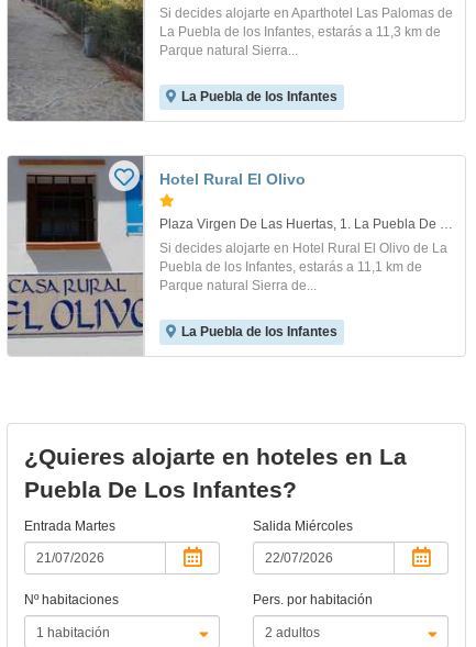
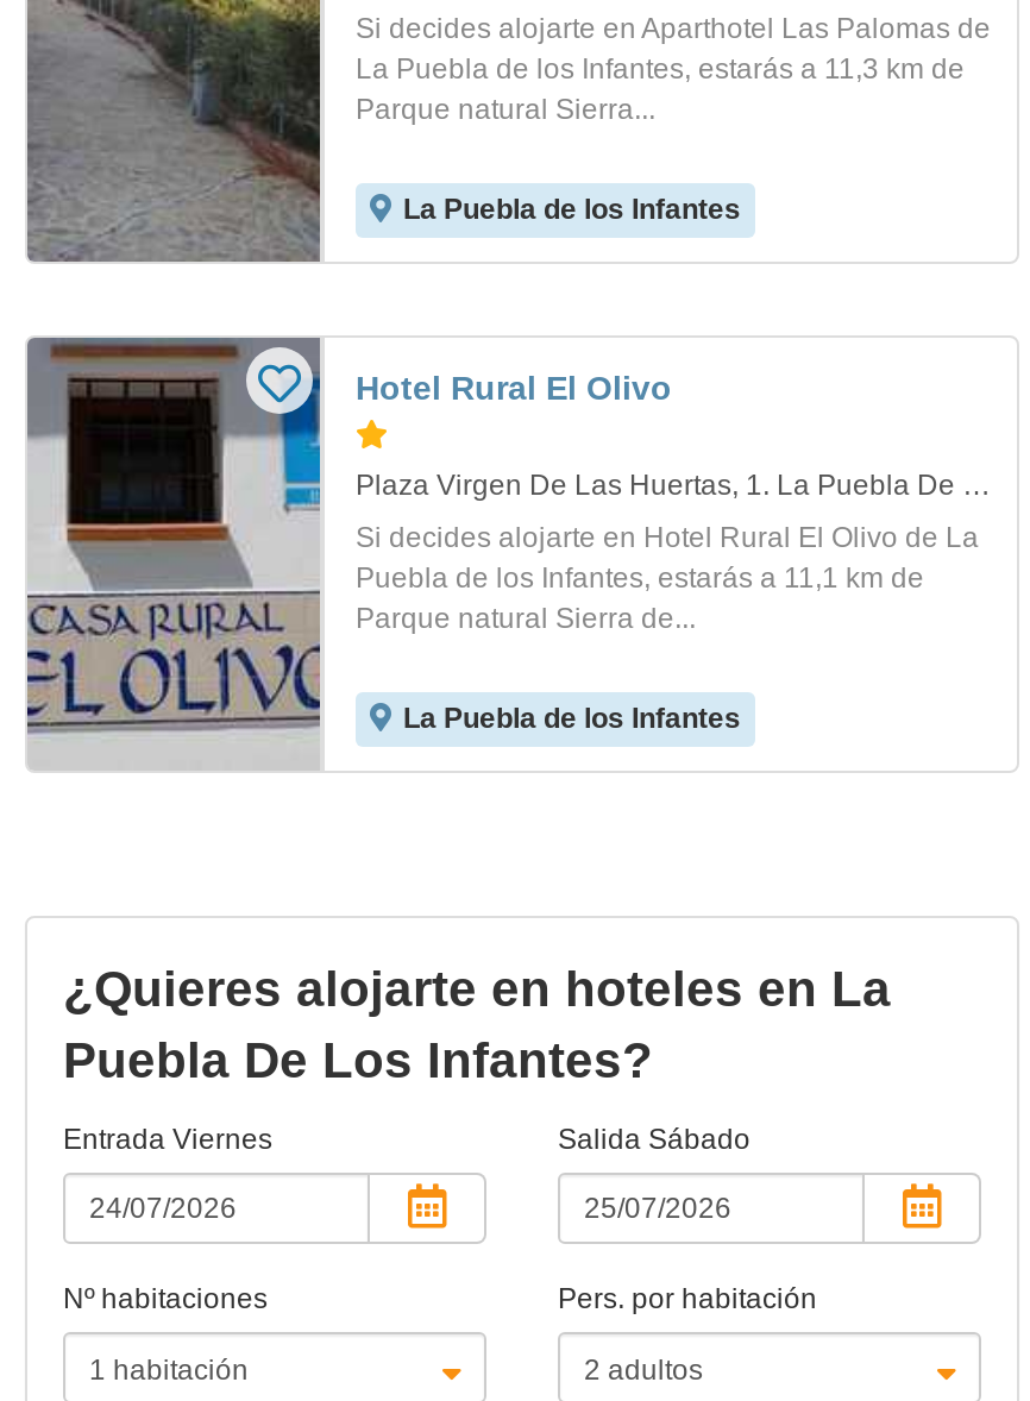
[24,519,115,534] Entrada Martes -> [63,1123,272,1156] Entrada Viernes
[253,519,353,534] Salida Miércoles -> [558,1123,750,1156] Salida Sábado

